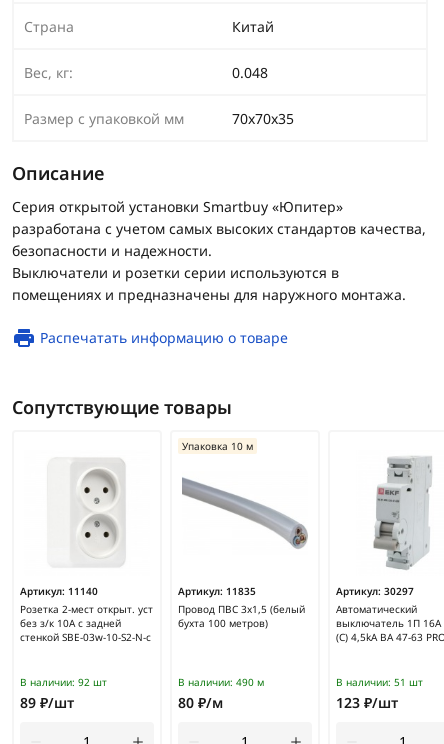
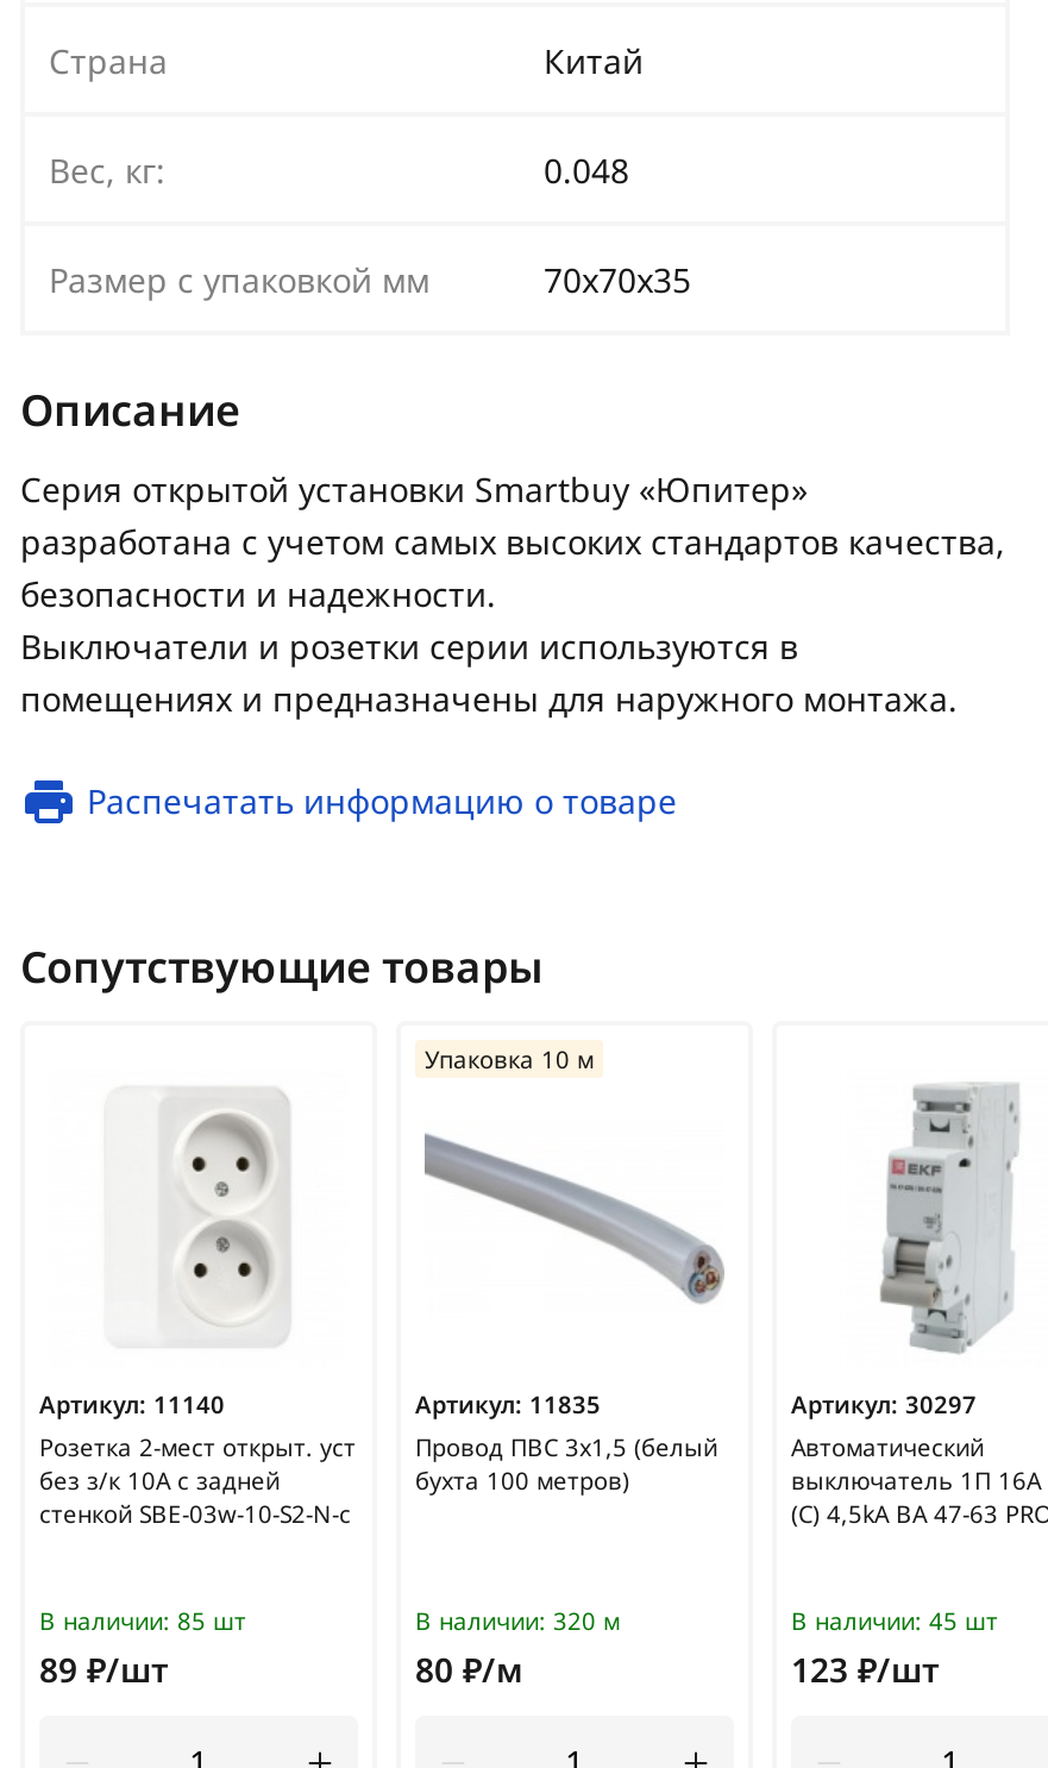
[20,675,107,689] В наличии: 92 шт -> [39,1604,246,1637] В наличии: 85 шт
[178,675,264,689] В наличии: 490 м -> [415,1604,620,1637] В наличии: 320 м
[336,675,423,689] В наличии: 51 шт -> [791,1604,998,1637] В наличии: 45 шт

